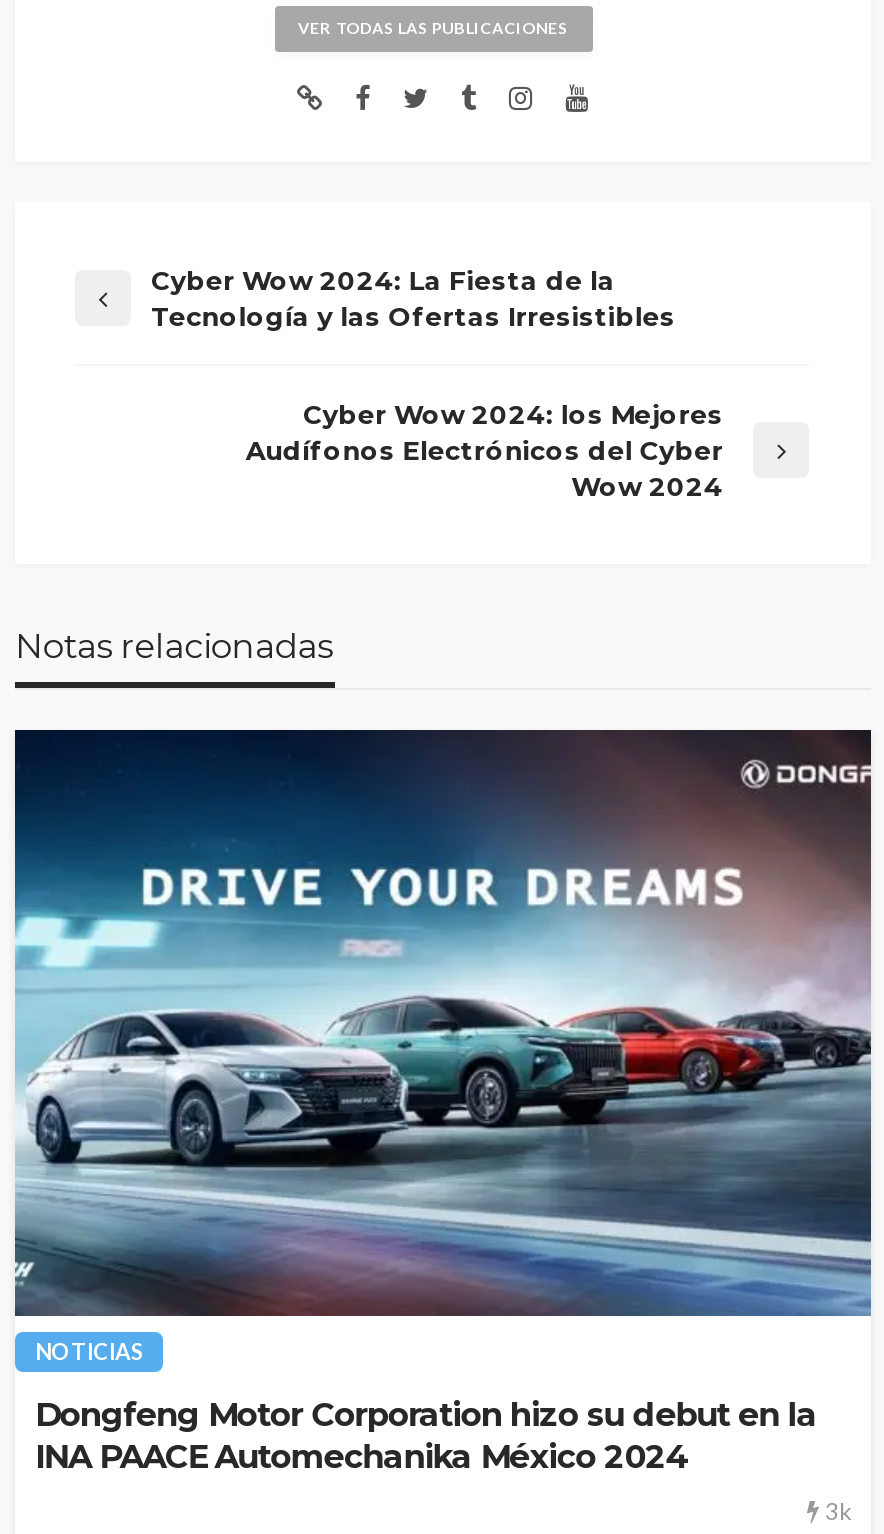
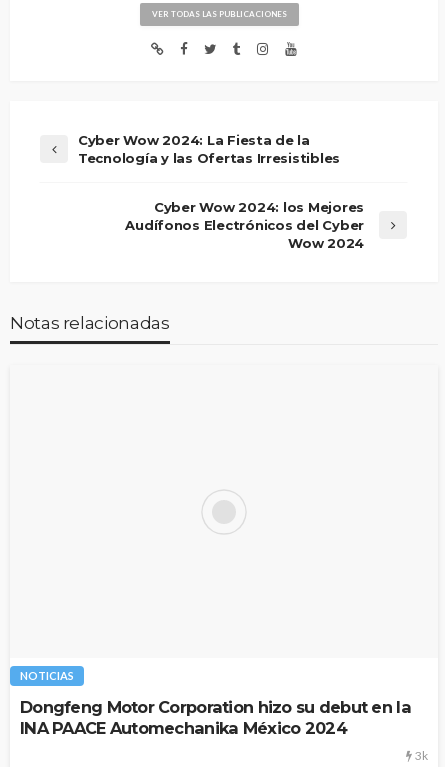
[13,728,873,1318] [image] -> none

